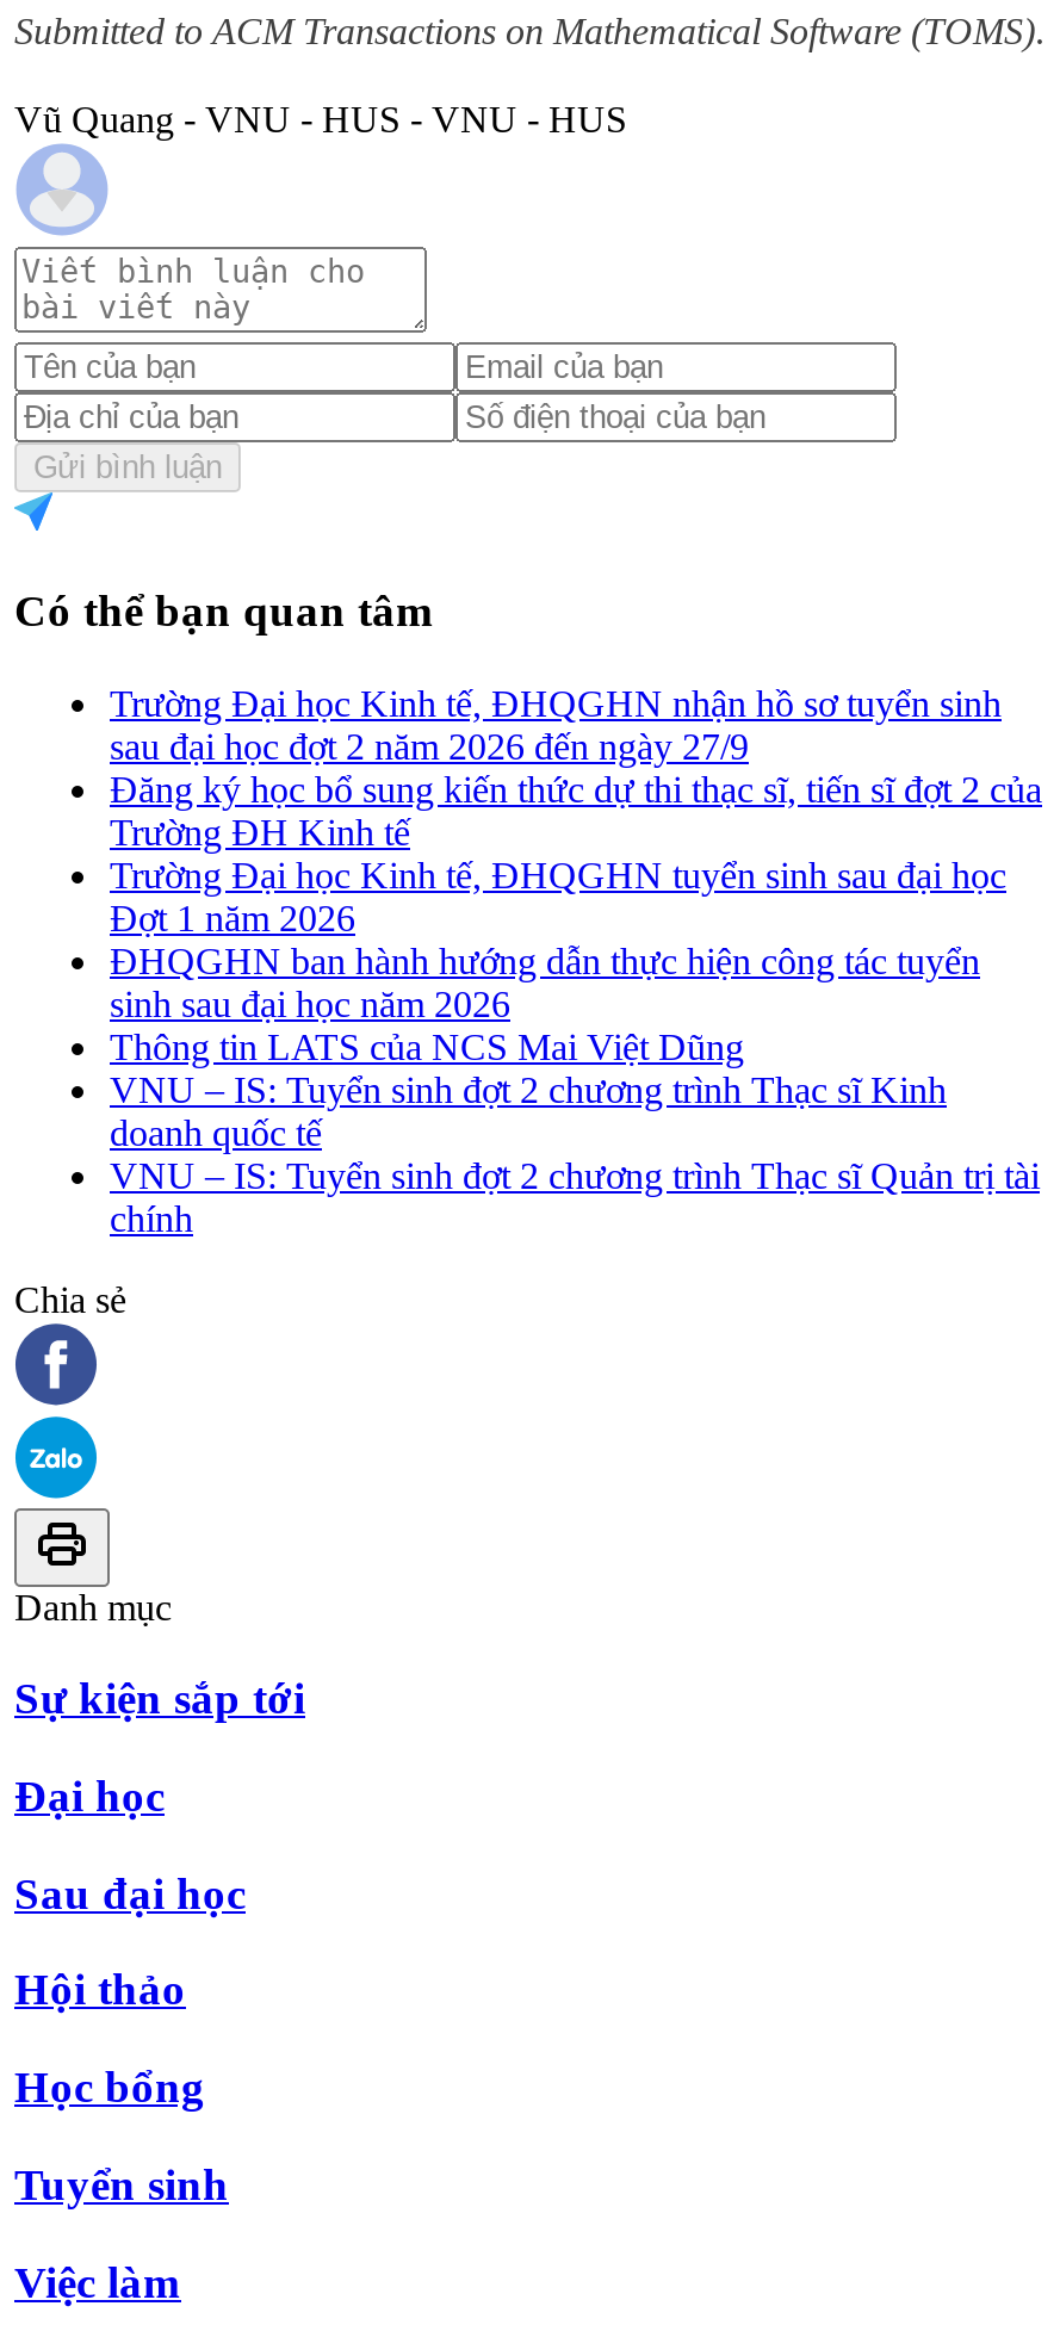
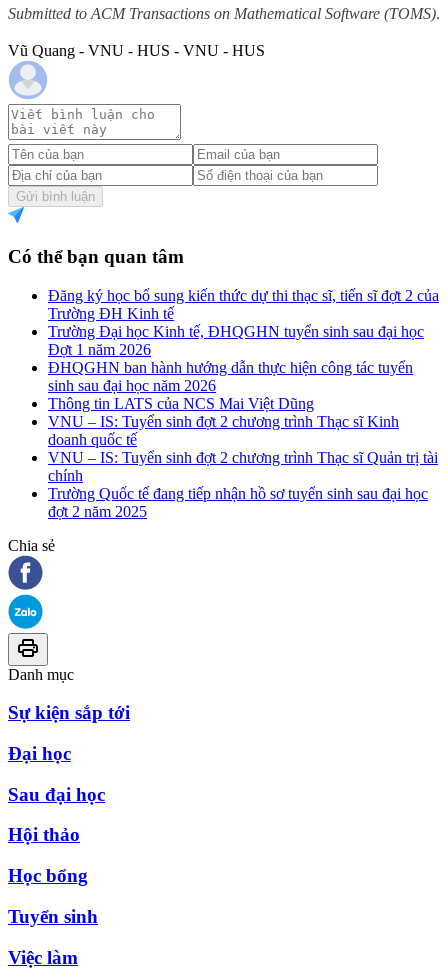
[110,682,1002,765] Trường Đại học Kinh tế, ĐHQGHN nhận hồ sơ tuyển sinh | sau đại học đợt 2 năm 2026 đến ngày 27/9 -> none
moved [110,768,1042,1238] -> [48,286,439,483]: Đăng ký học bổ sung kiến thức dự thi thạc sĩ, tiến sĩ đợt 2 của | Trường ĐH Kinh tế | Trường Đại học Kinh tế, ĐHQGHN tuyển sinh sau đại học | ... | VNU – IS: Tuyển sinh đợt 2 chương trình Thạc sĩ Quản trị tài | chính
none -> [48,484,428,519] Trường Quốc tế đang tiếp nhận hồ sơ tuyển sinh sau đại học | đợt 2 năm 2025

